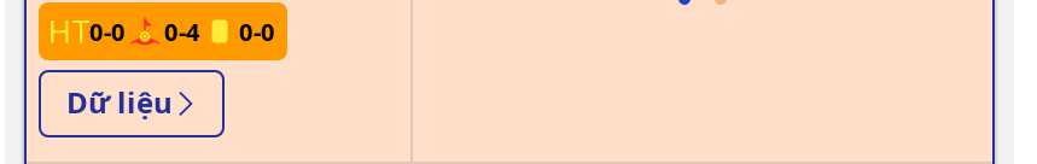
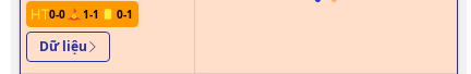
[164,14,200,48] 0-4 -> [83,7,99,22] 1-1
[239,14,275,48] 0-0 -> [117,7,133,22] 0-1

